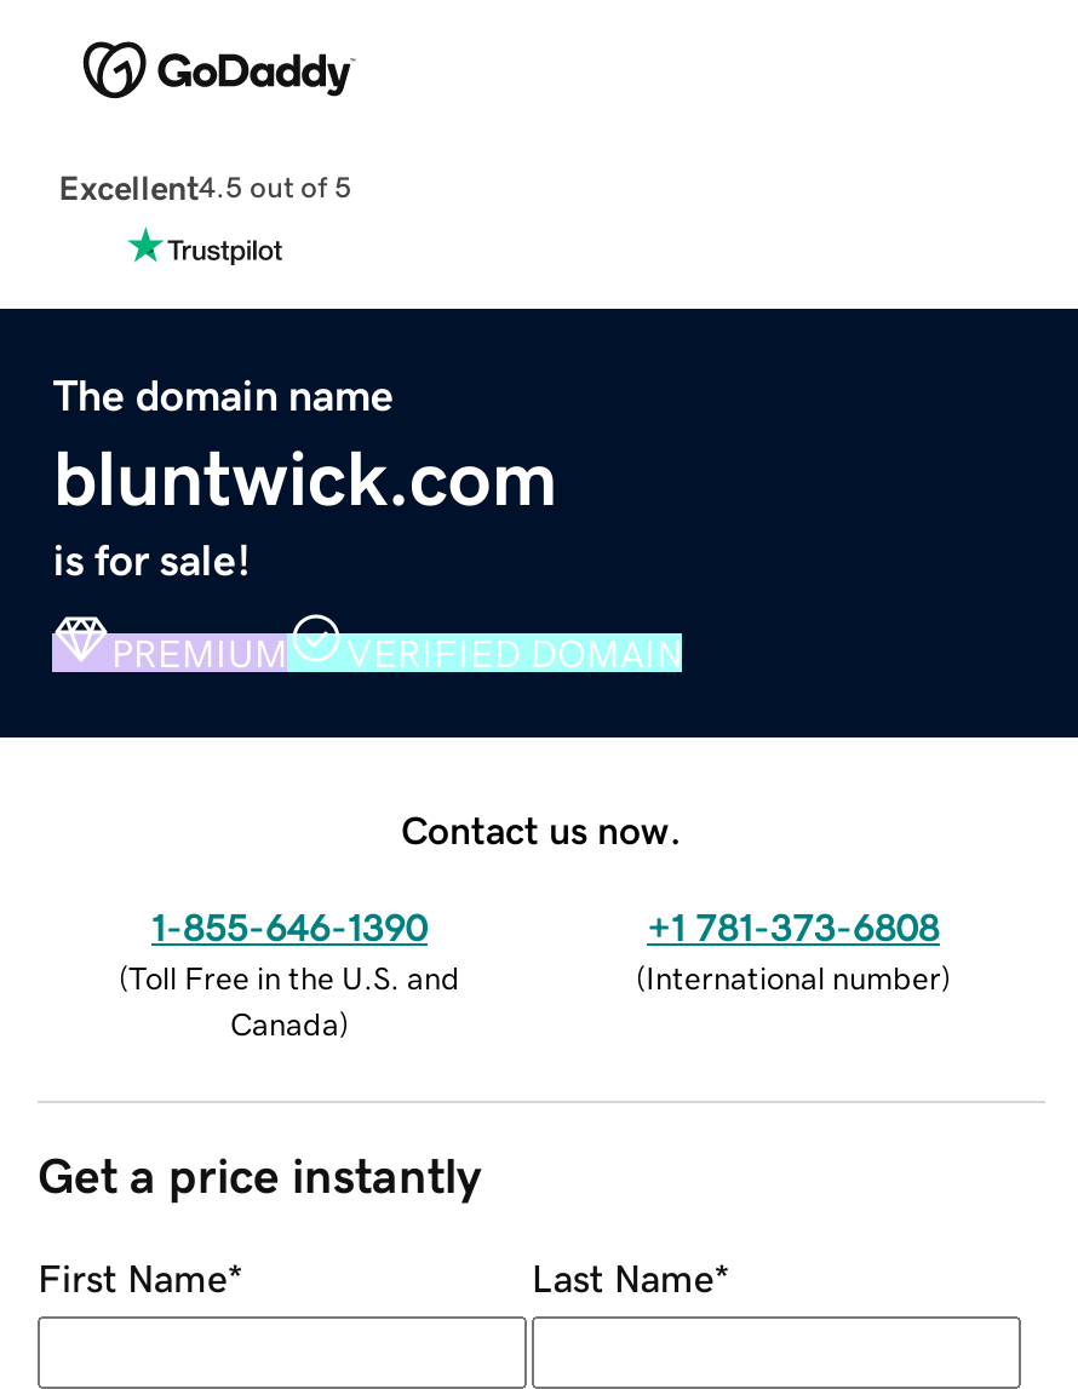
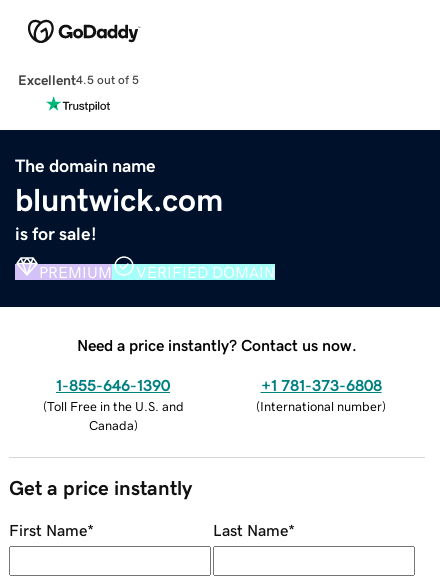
[401,809,682,848] Contact us now. -> [77,337,357,353] Need a price instantly? Contact us now.

